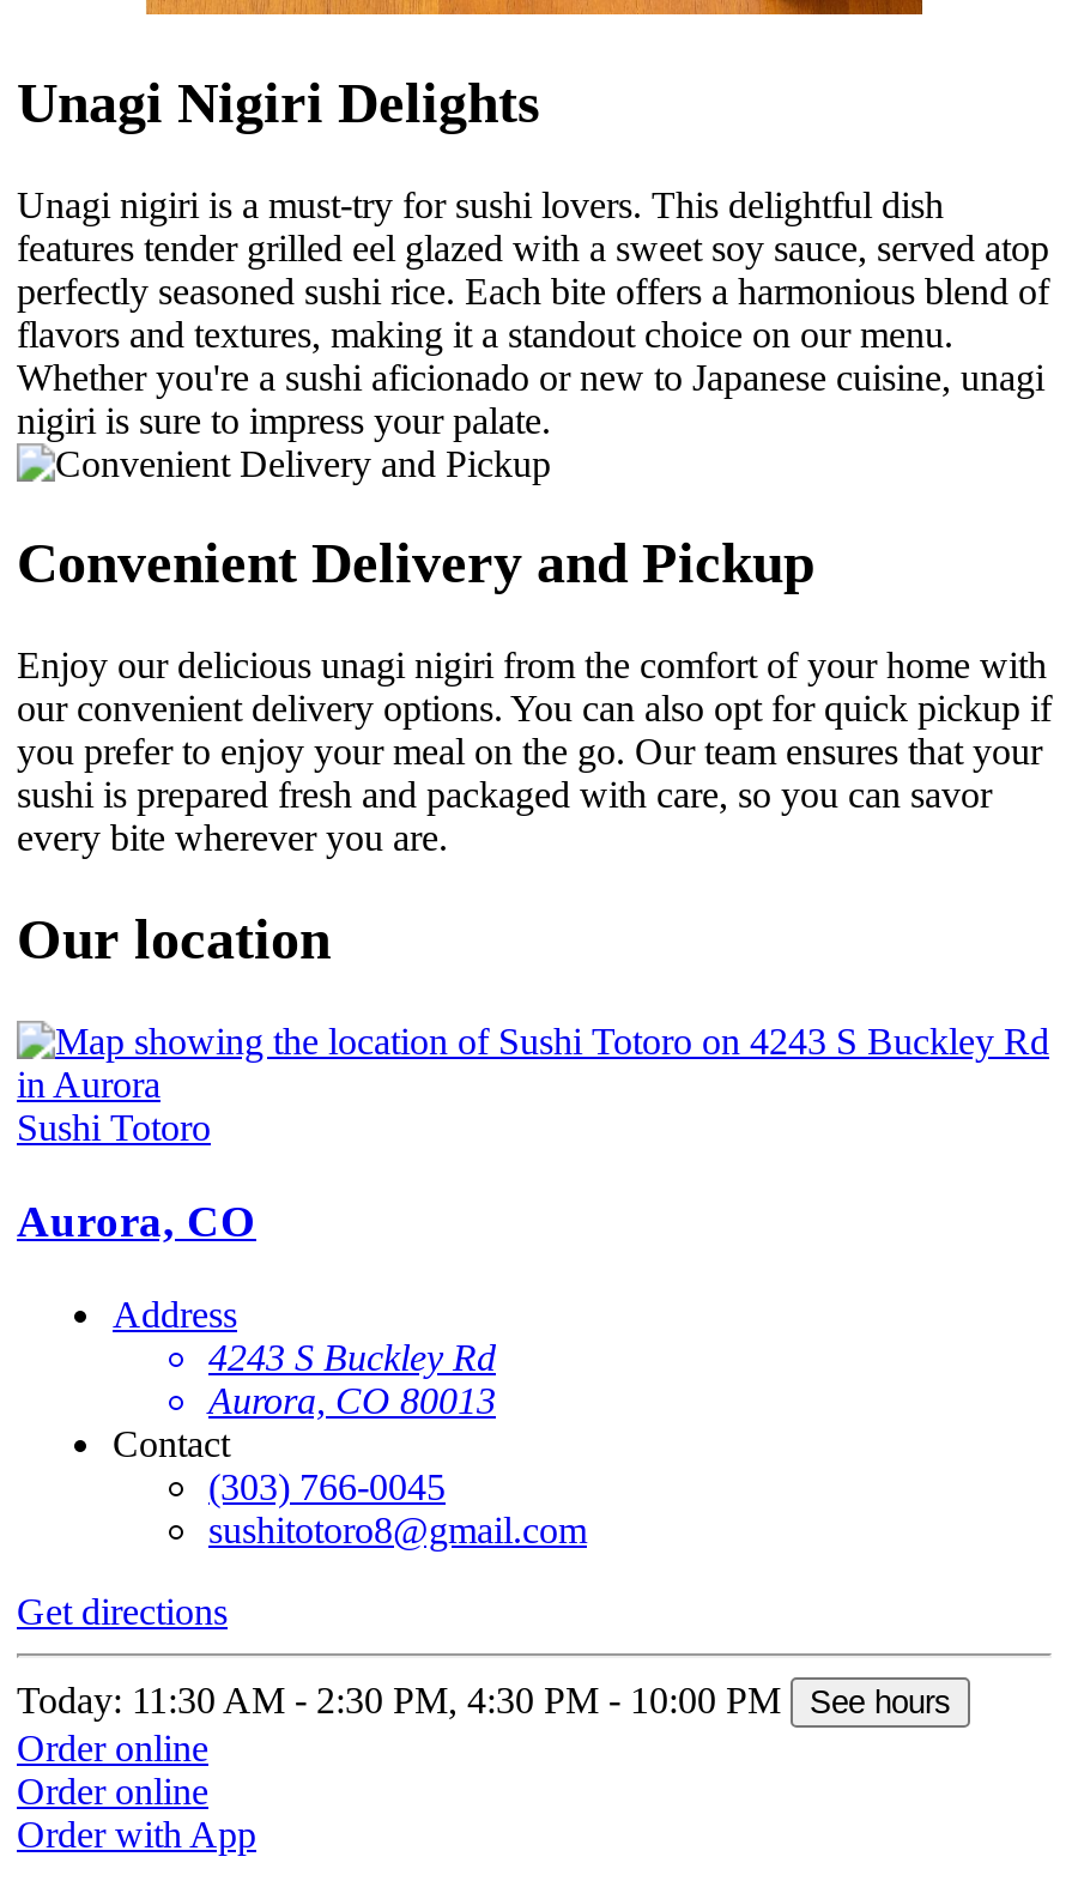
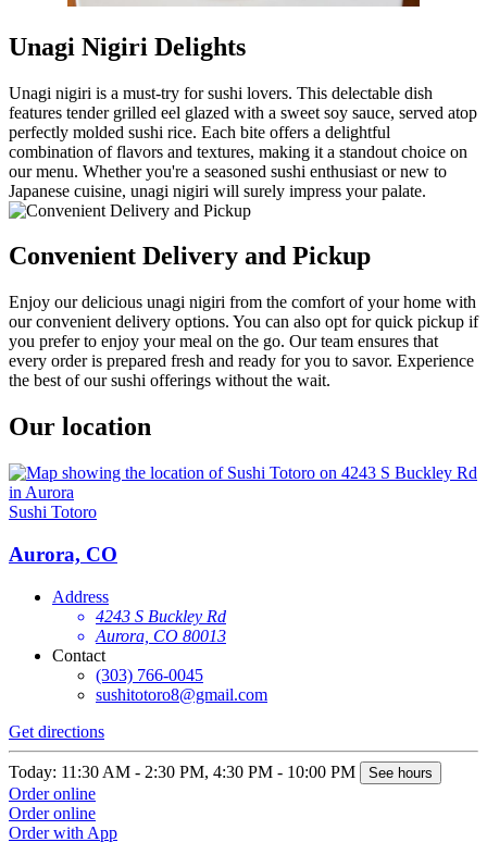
[17,183,944,224] Unagi nigiri is a must-try for sushi lovers. This delightful dish -> [9,83,433,102] Unagi nigiri is a must-try for sushi lovers. This delectable dish
[17,270,1049,440] perfectly seasoned sushi rice. Each bite offers a harmonious blend of | flavors and textures, making it a standout choice on our menu. | Whether you're a sushi aficionado or new to Japanese cuisine, unagi | nigiri is sure to impress your palate. -> [9,122,467,200] perfectly molded sushi rice. Each bite offers a delightful | combination of flavors and textures, making it a standout choice on | our menu. Whether you're a seasoned sushi enthusiast or new to | Japanese cuisine, unagi nigiri will surely impress your palate.
[17,732,1042,859] you prefer to enjoy your meal on the go. Our team ensures that your | sushi is prepared fresh and packaged with care, so you can savor | every bite wherever you are. -> [9,332,474,390] you prefer to enjoy your meal on the go. Our team ensures that | every order is prepared fresh and ready for you to savor. Experience | the best of our sushi offerings without the wait.

